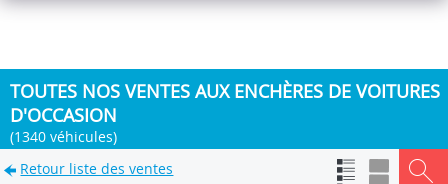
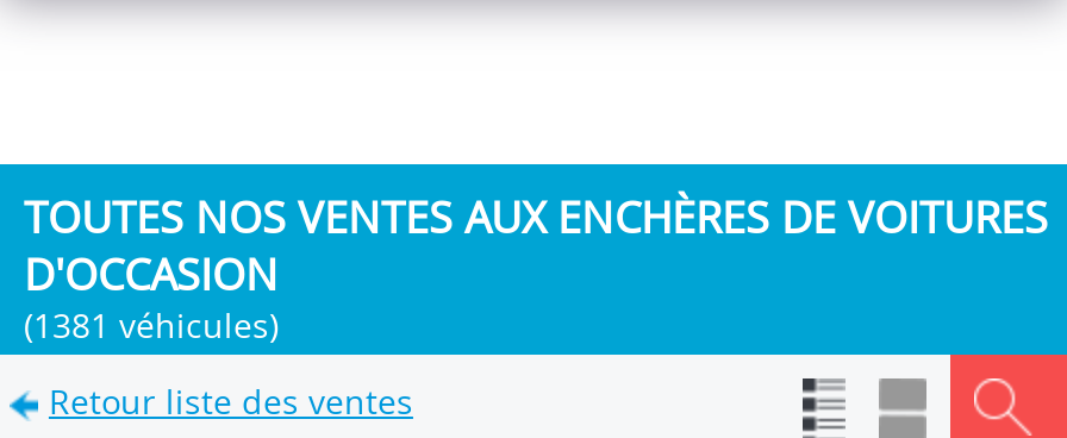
[10,127,117,146] (1340 véhicules) -> [24,302,279,348] (1381 véhicules)

